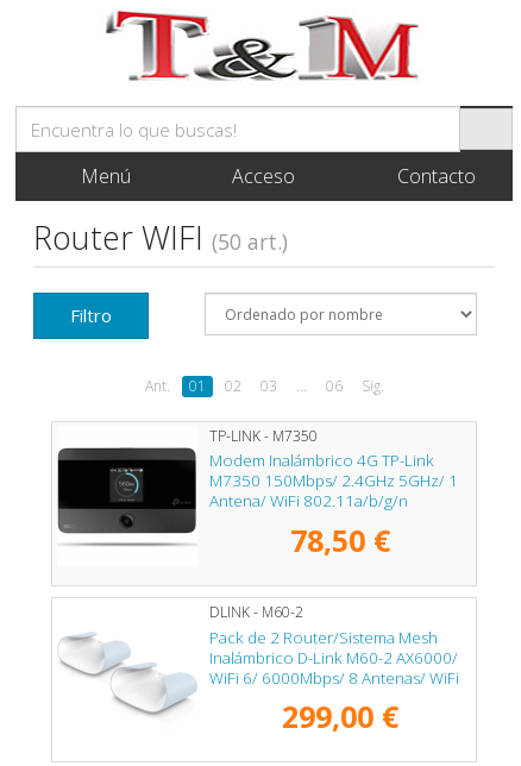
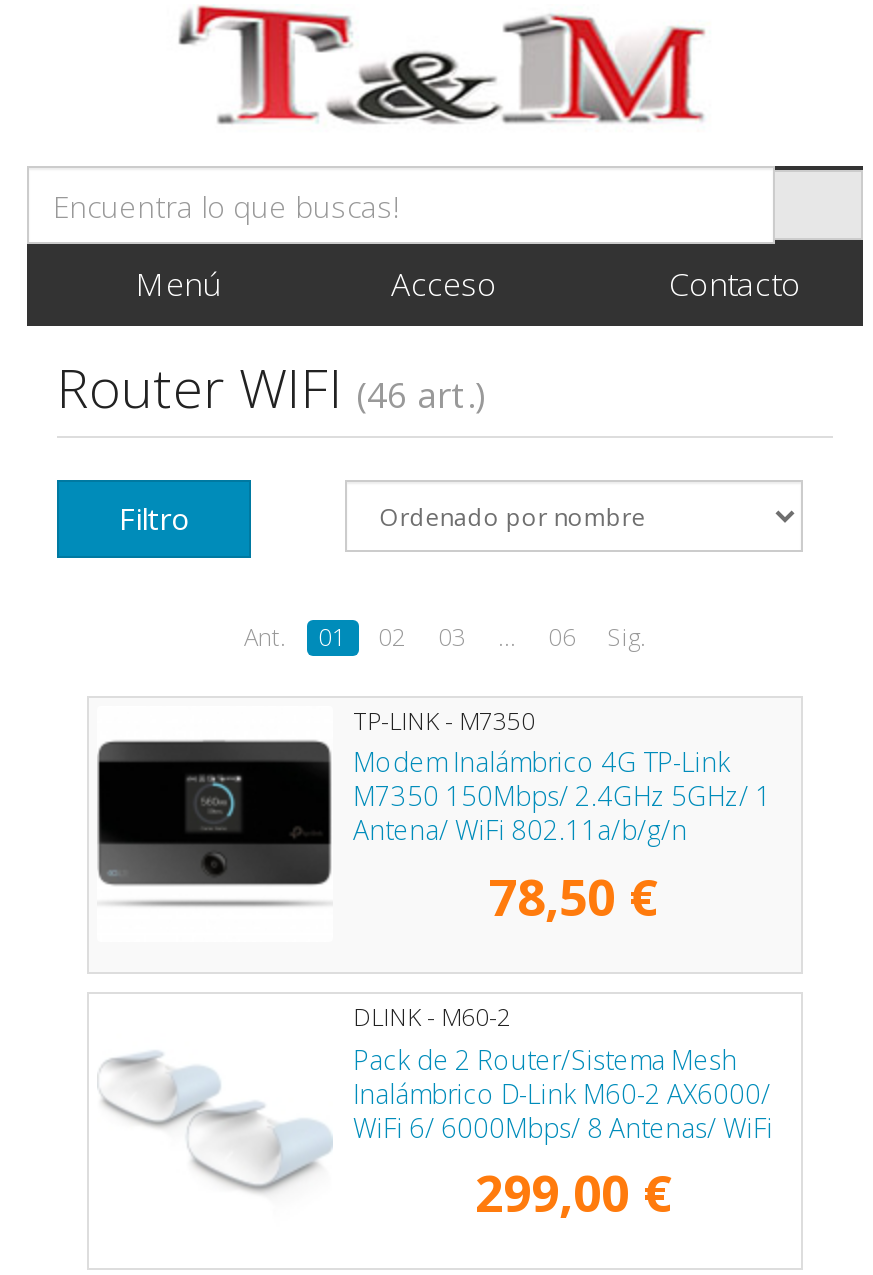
[33,215,288,259] Router WIFI (50 art.) -> [57,350,485,424] Router WIFI (46 art.)

